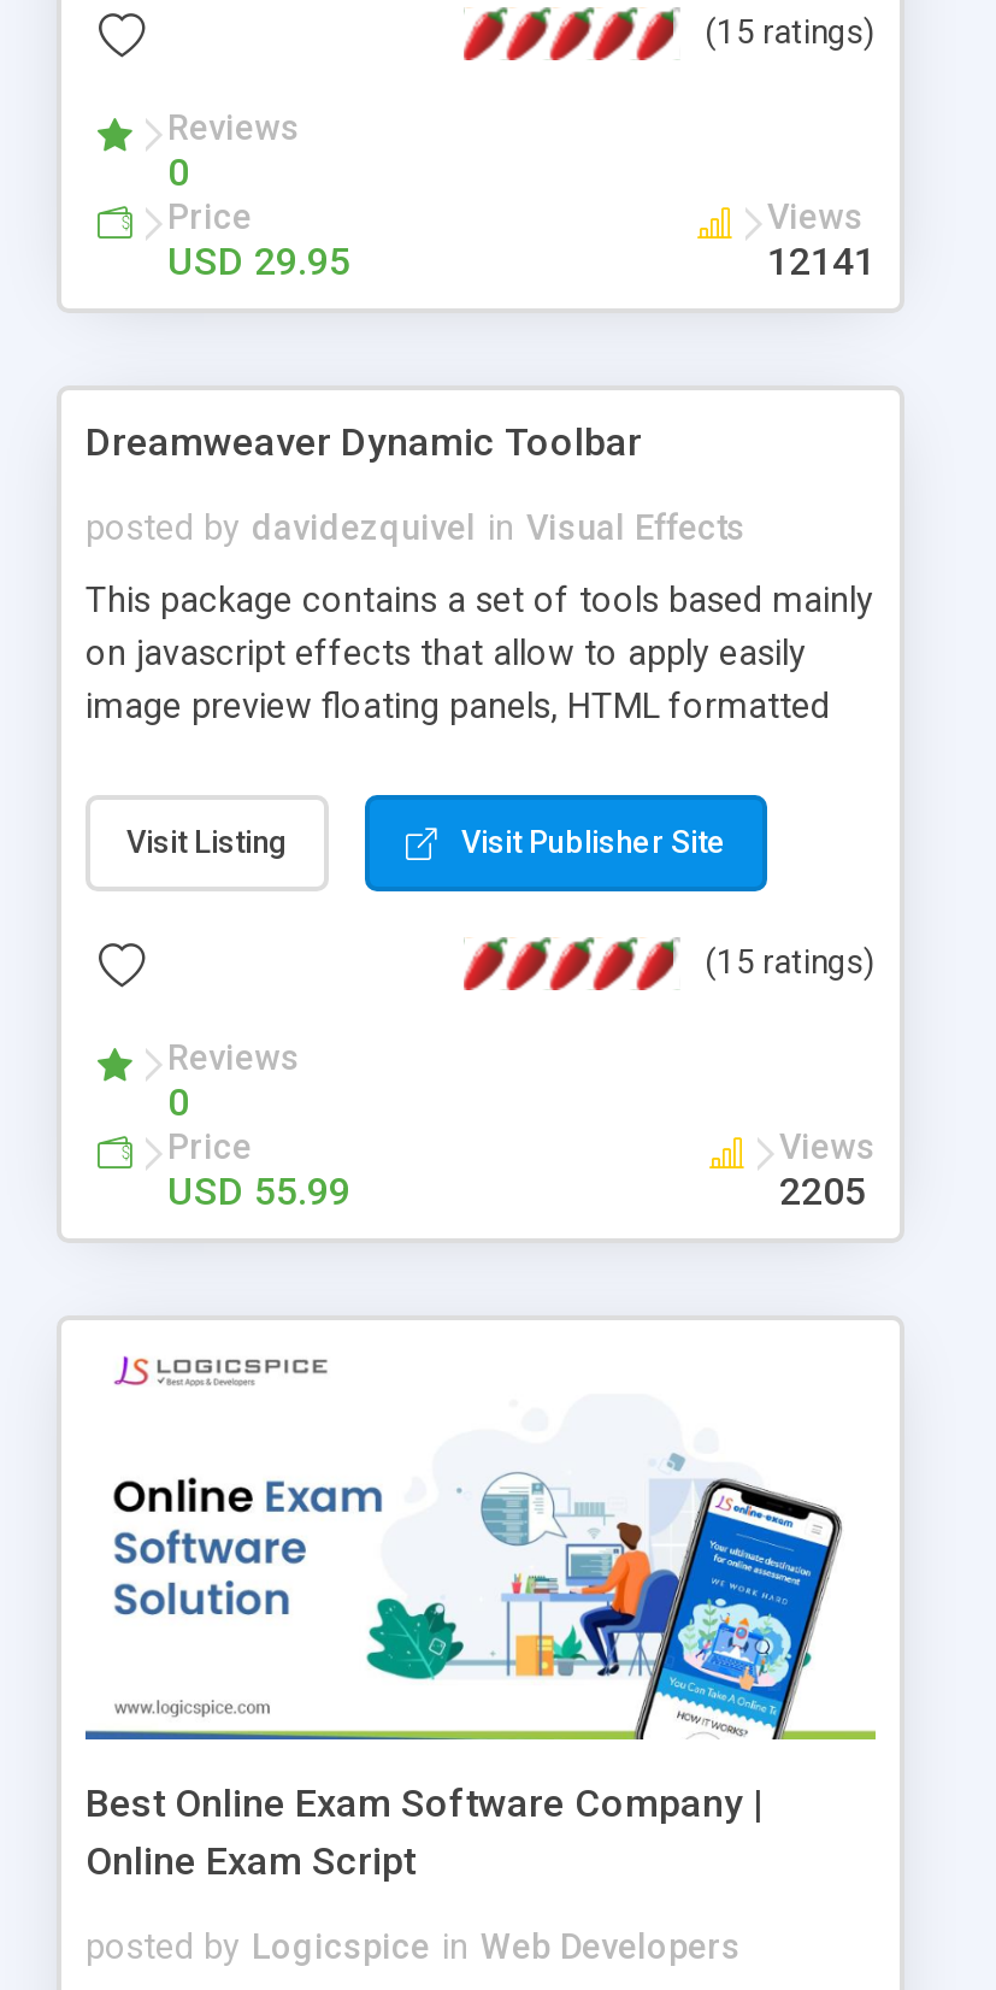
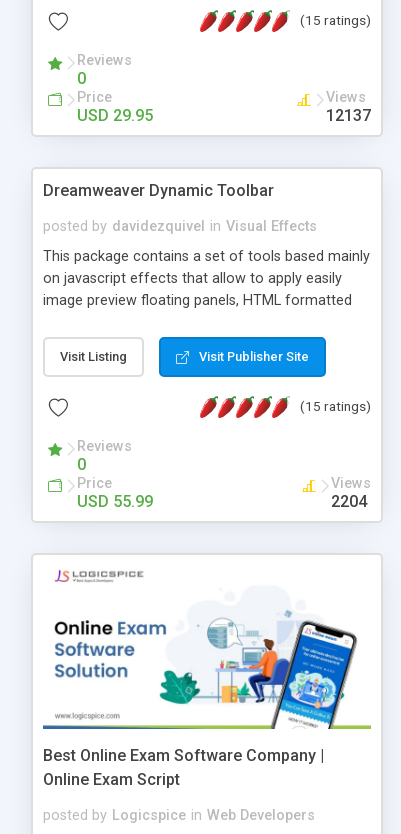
[767,238,876,284] 12141 -> [326,106,371,125] 12137
[779,1168,866,1214] 2205 -> [331,492,367,511] 2204

